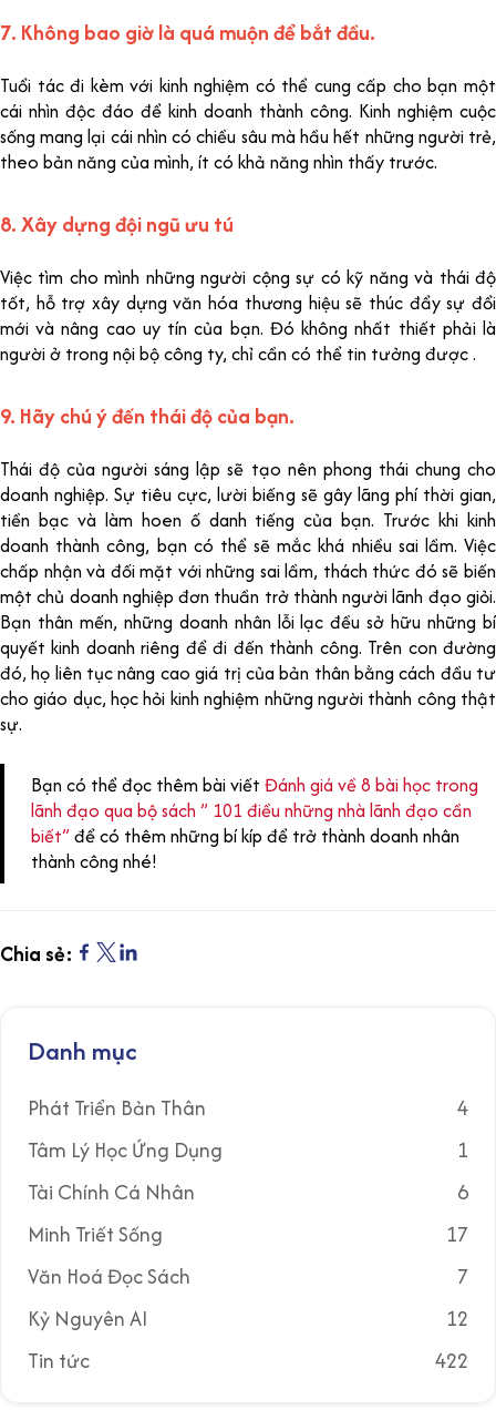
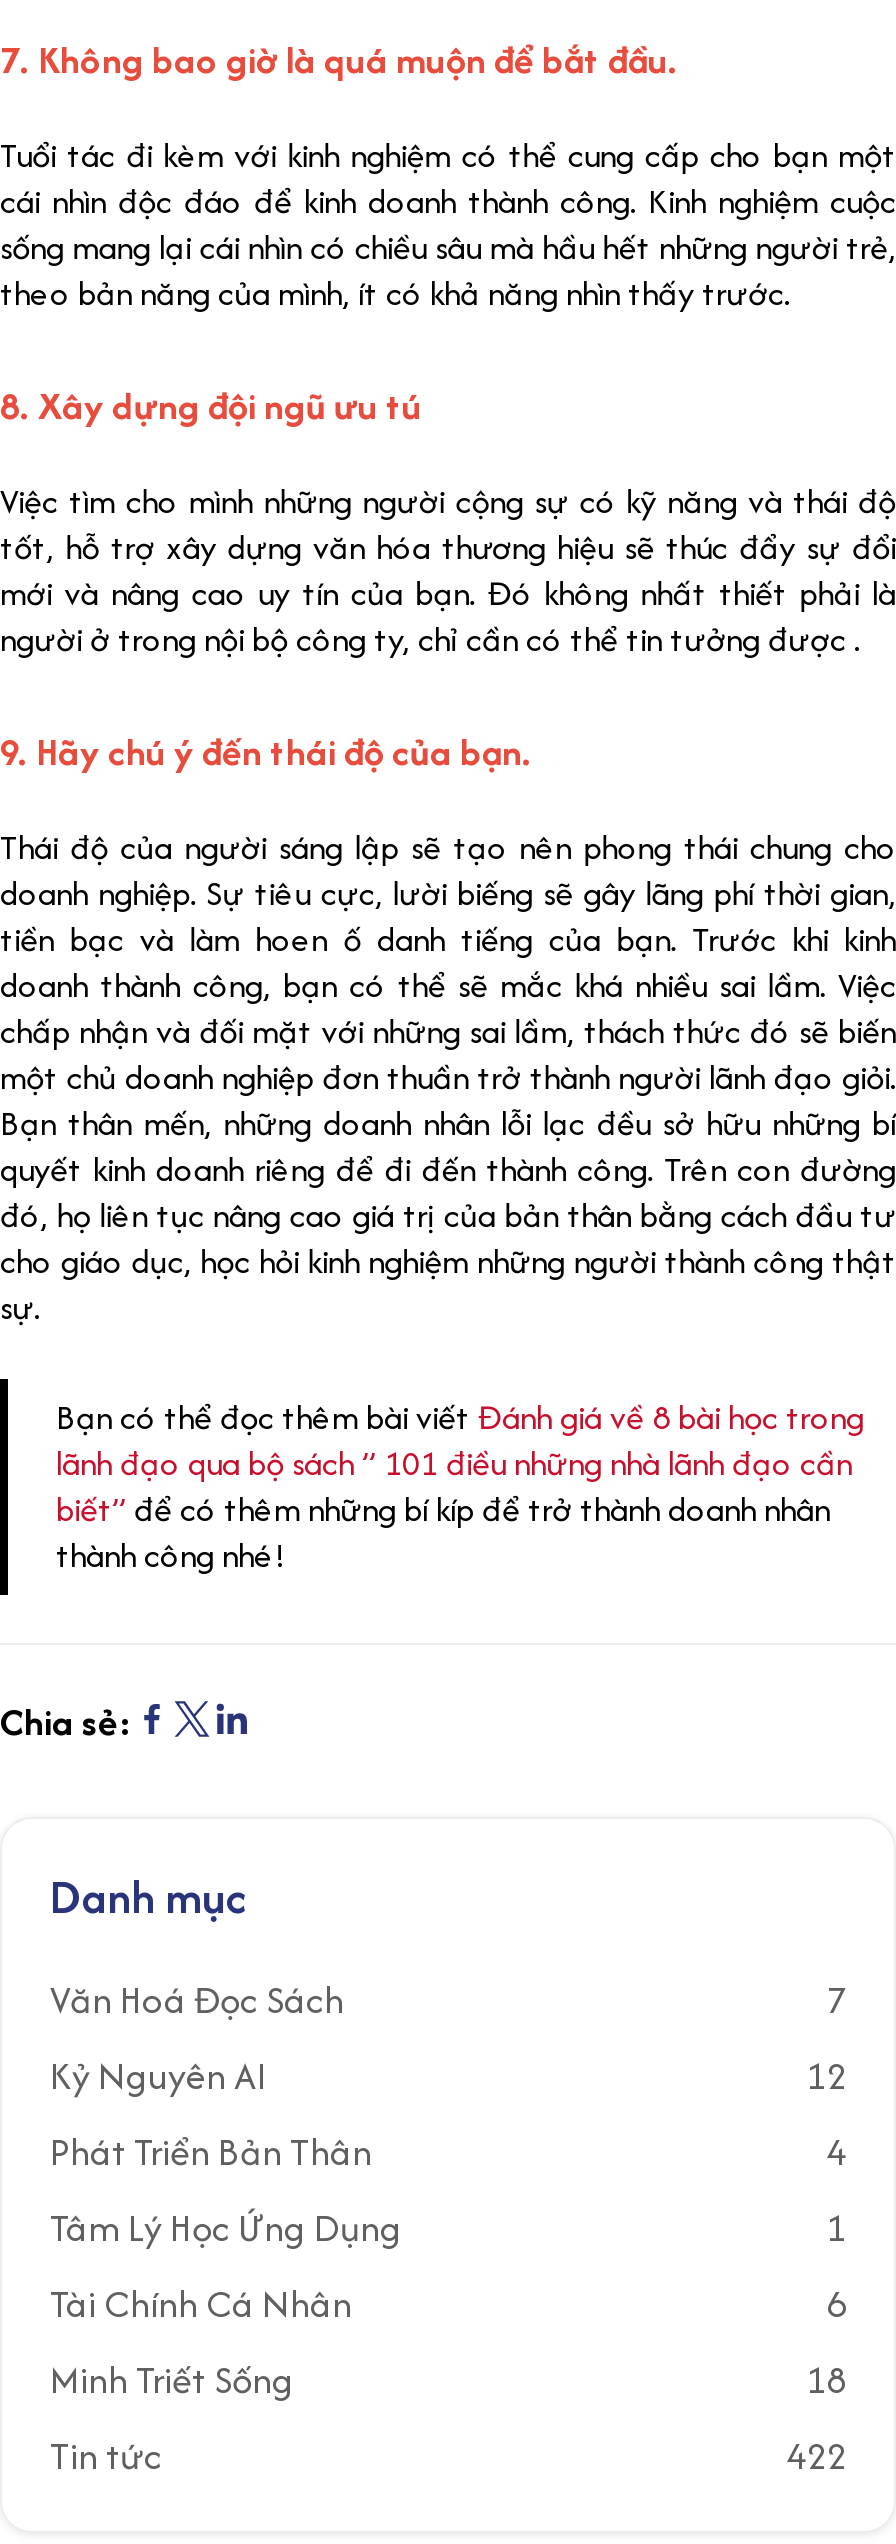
moved [28,1093,468,1249] -> [50,2125,846,2407]: Phát Triển Bản Thân | 4 | Tâm Lý Học Ứng Dụng | 1 | Tài Chính Cá Nhân | 6 | Minh Triết Sống
[446,1219,468,1249] 17 -> [806,2353,846,2407] 18
moved [28,1261,468,1334] -> [50,1973,846,2103]: Văn Hoá Đọc Sách | 7 | Kỷ Nguyên AI | 12

